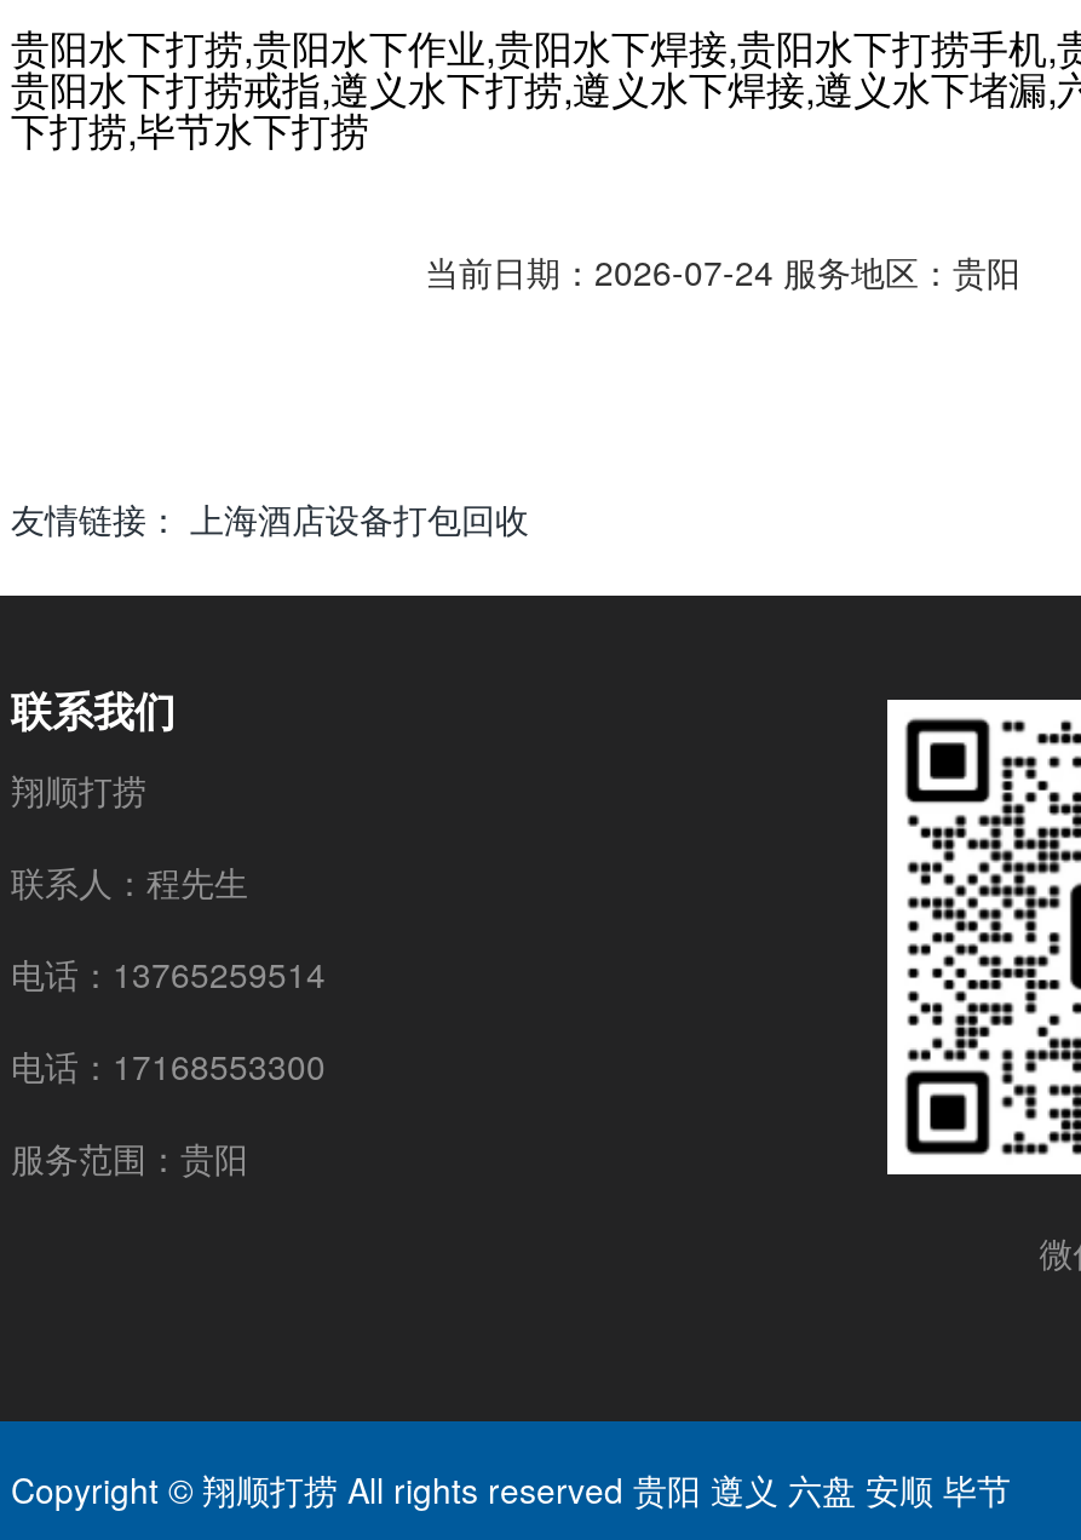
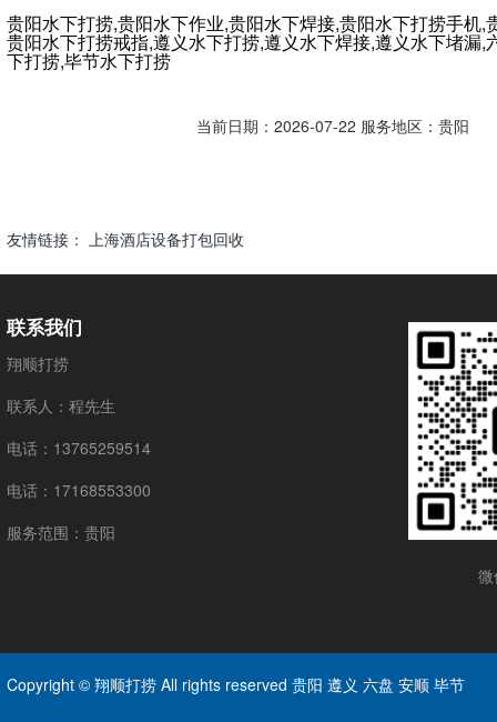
[425,247,1020,295] 当前日期：2026-07-24 服务地区：贵阳 -> [196,114,469,137] 当前日期：2026-07-22 服务地区：贵阳

